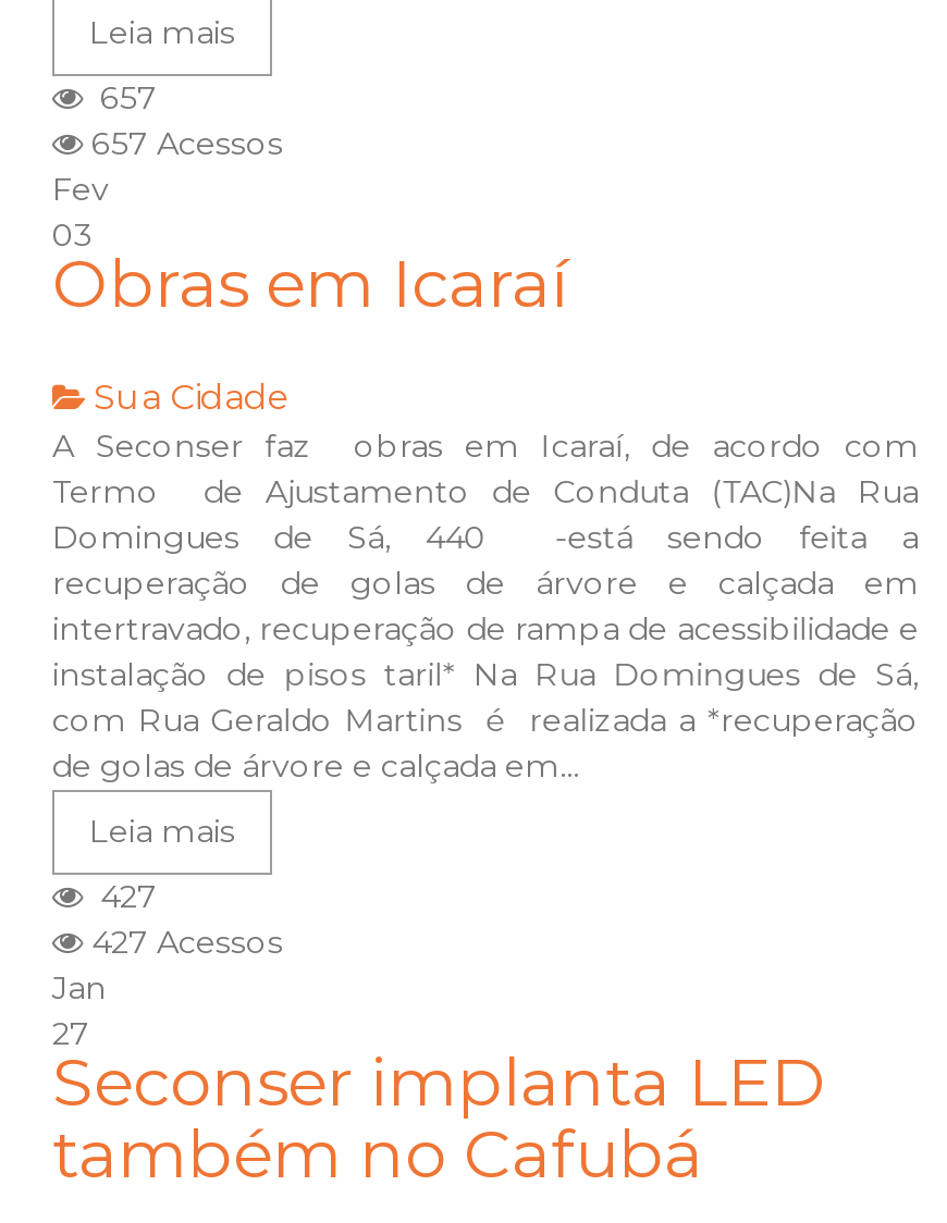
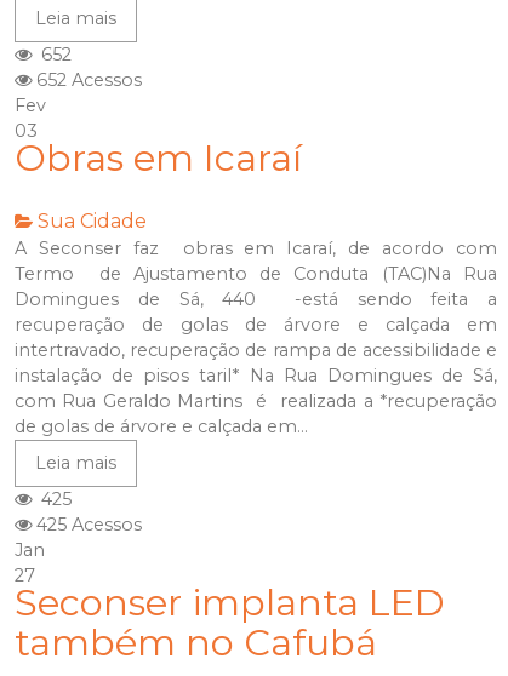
[83,79,157,118] 657 -> [32,44,72,66] 652
[83,125,283,164] 657 Acessos -> [32,69,142,91] 652 Acessos
[83,878,157,917] 427 -> [32,489,72,510] 425
[83,923,283,963] 427 Acessos -> [32,514,142,536] 425 Acessos

